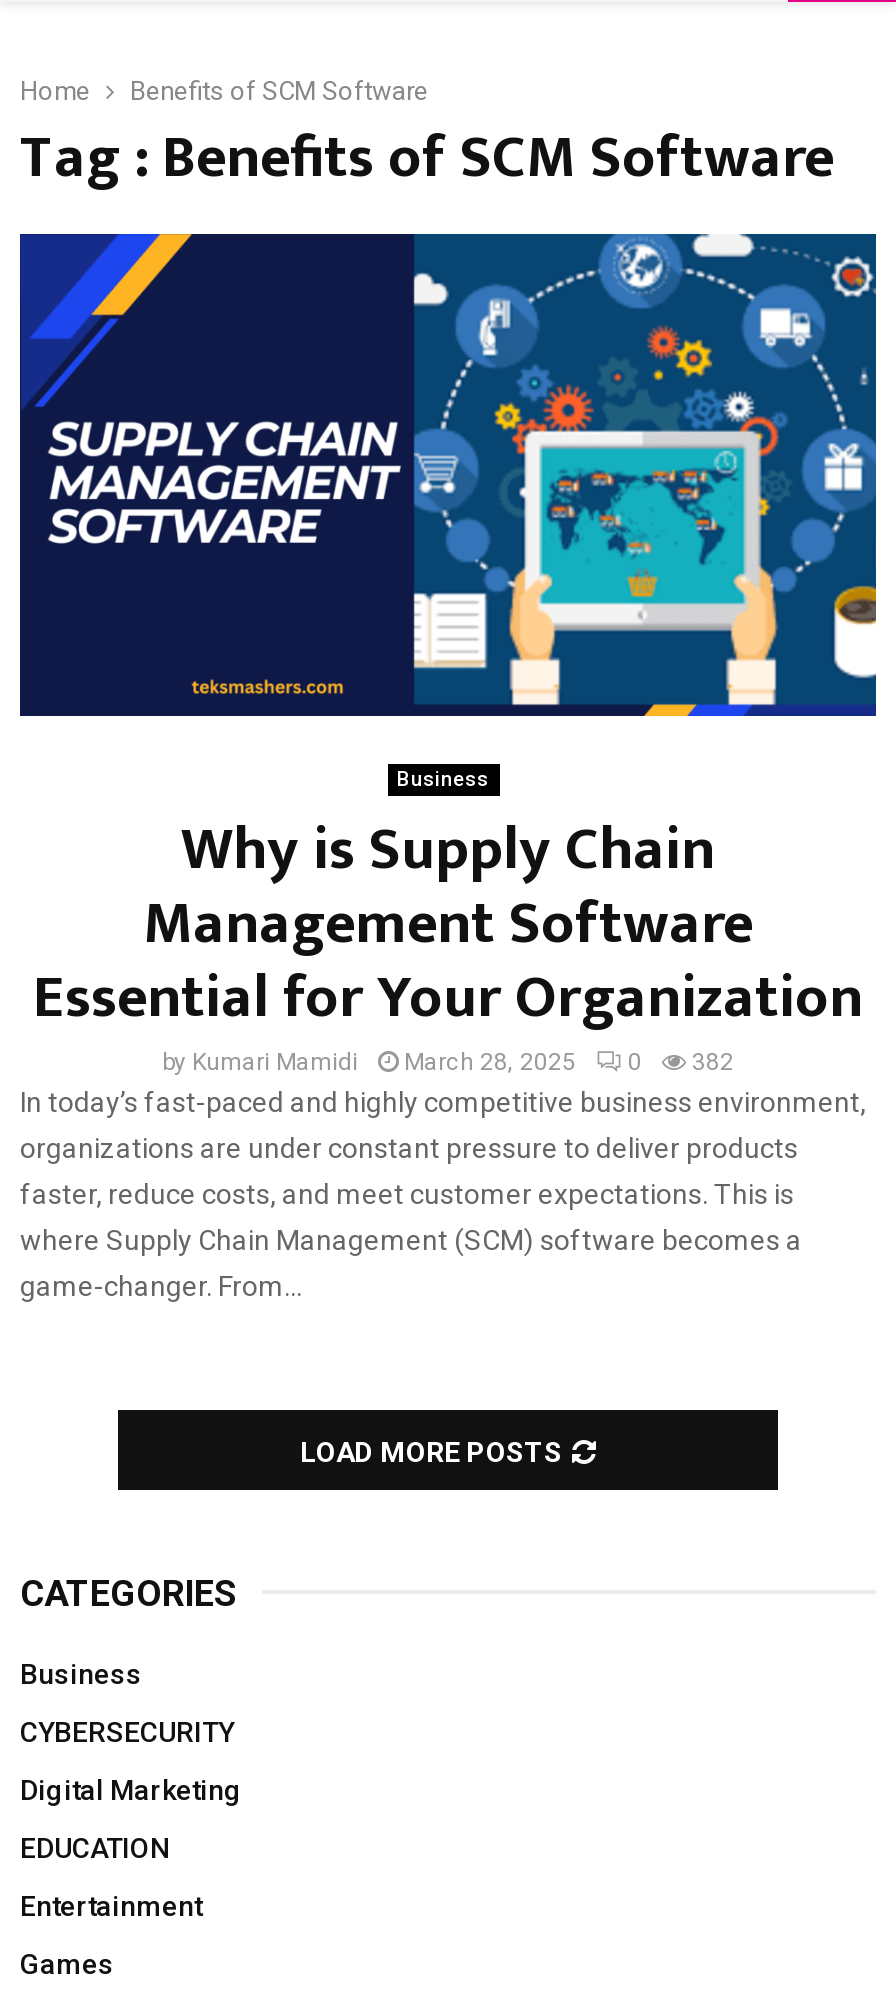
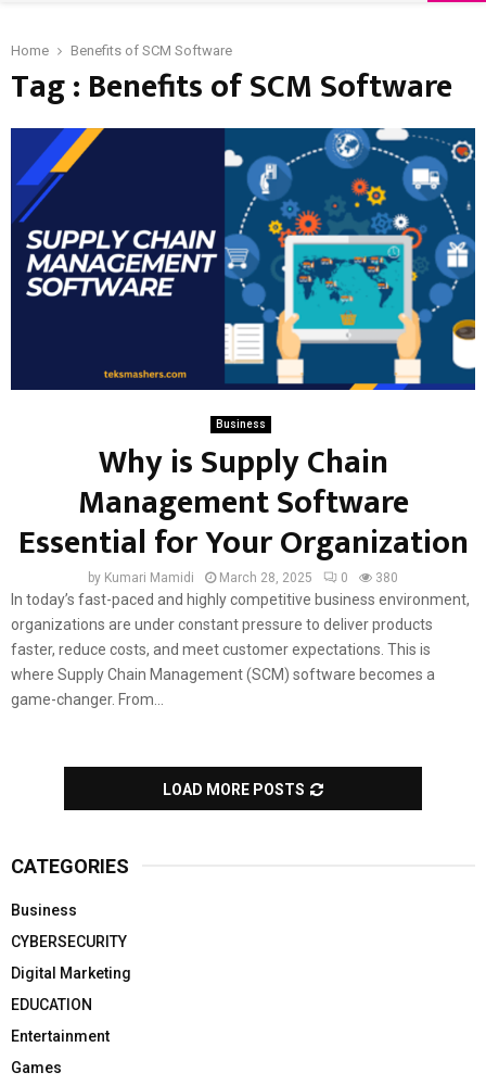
[162,1048,734,1076] by Kumari Mamidi March 28, 2025 0 382 -> [88,570,398,585] by Kumari Mamidi March 28, 2025 0 380

